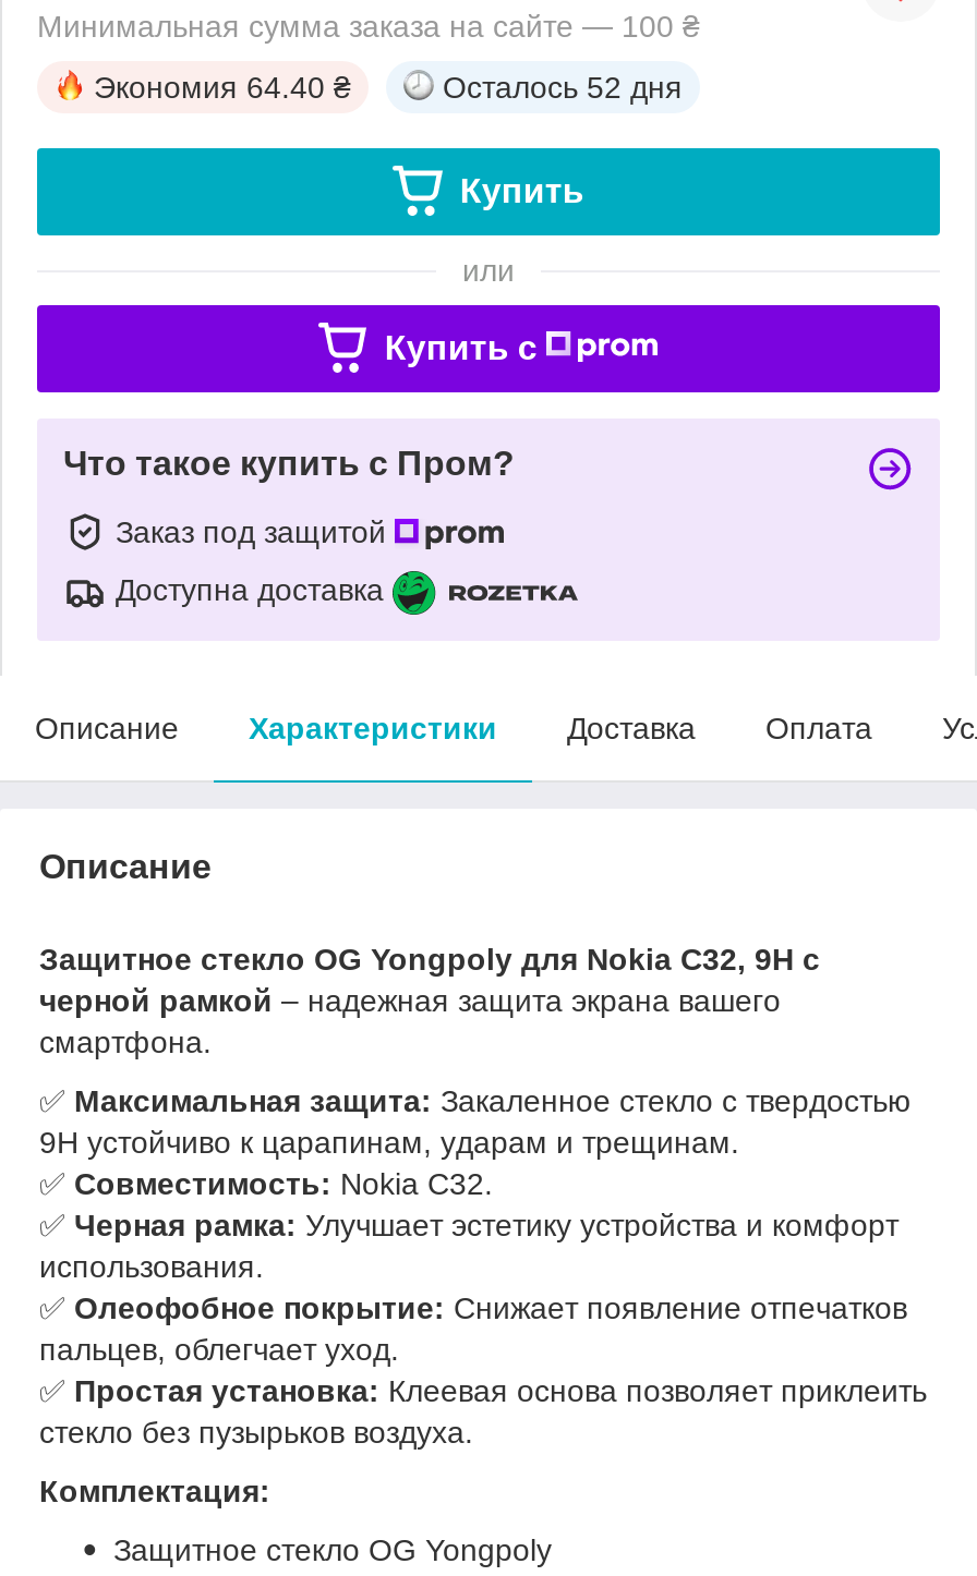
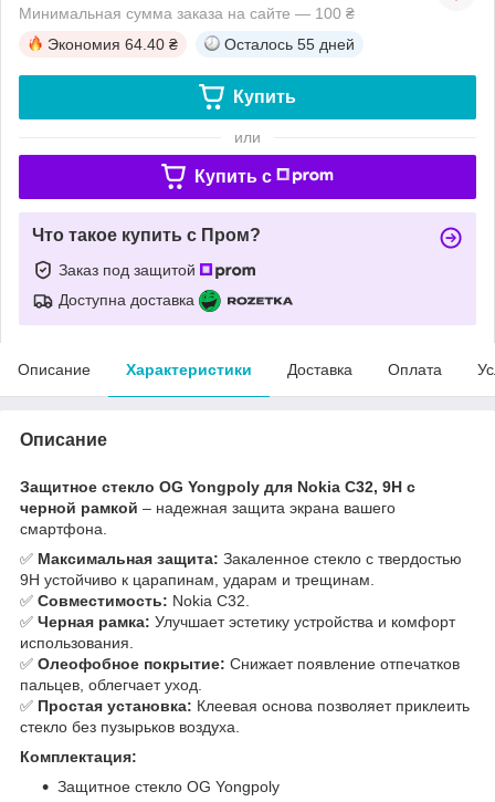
[443,69,683,104] Осталось 52 дня -> [224,35,355,53] Осталось 55 дней

